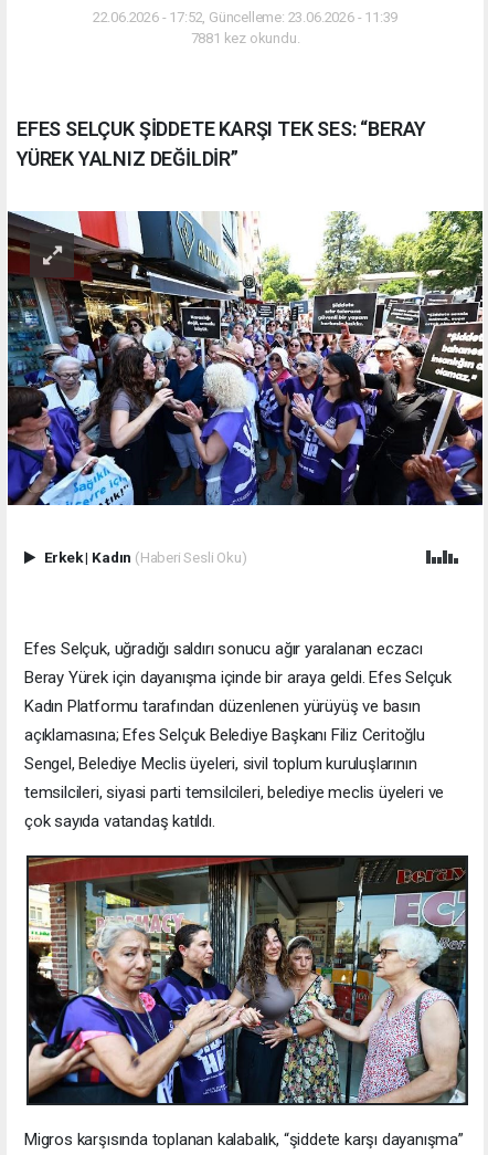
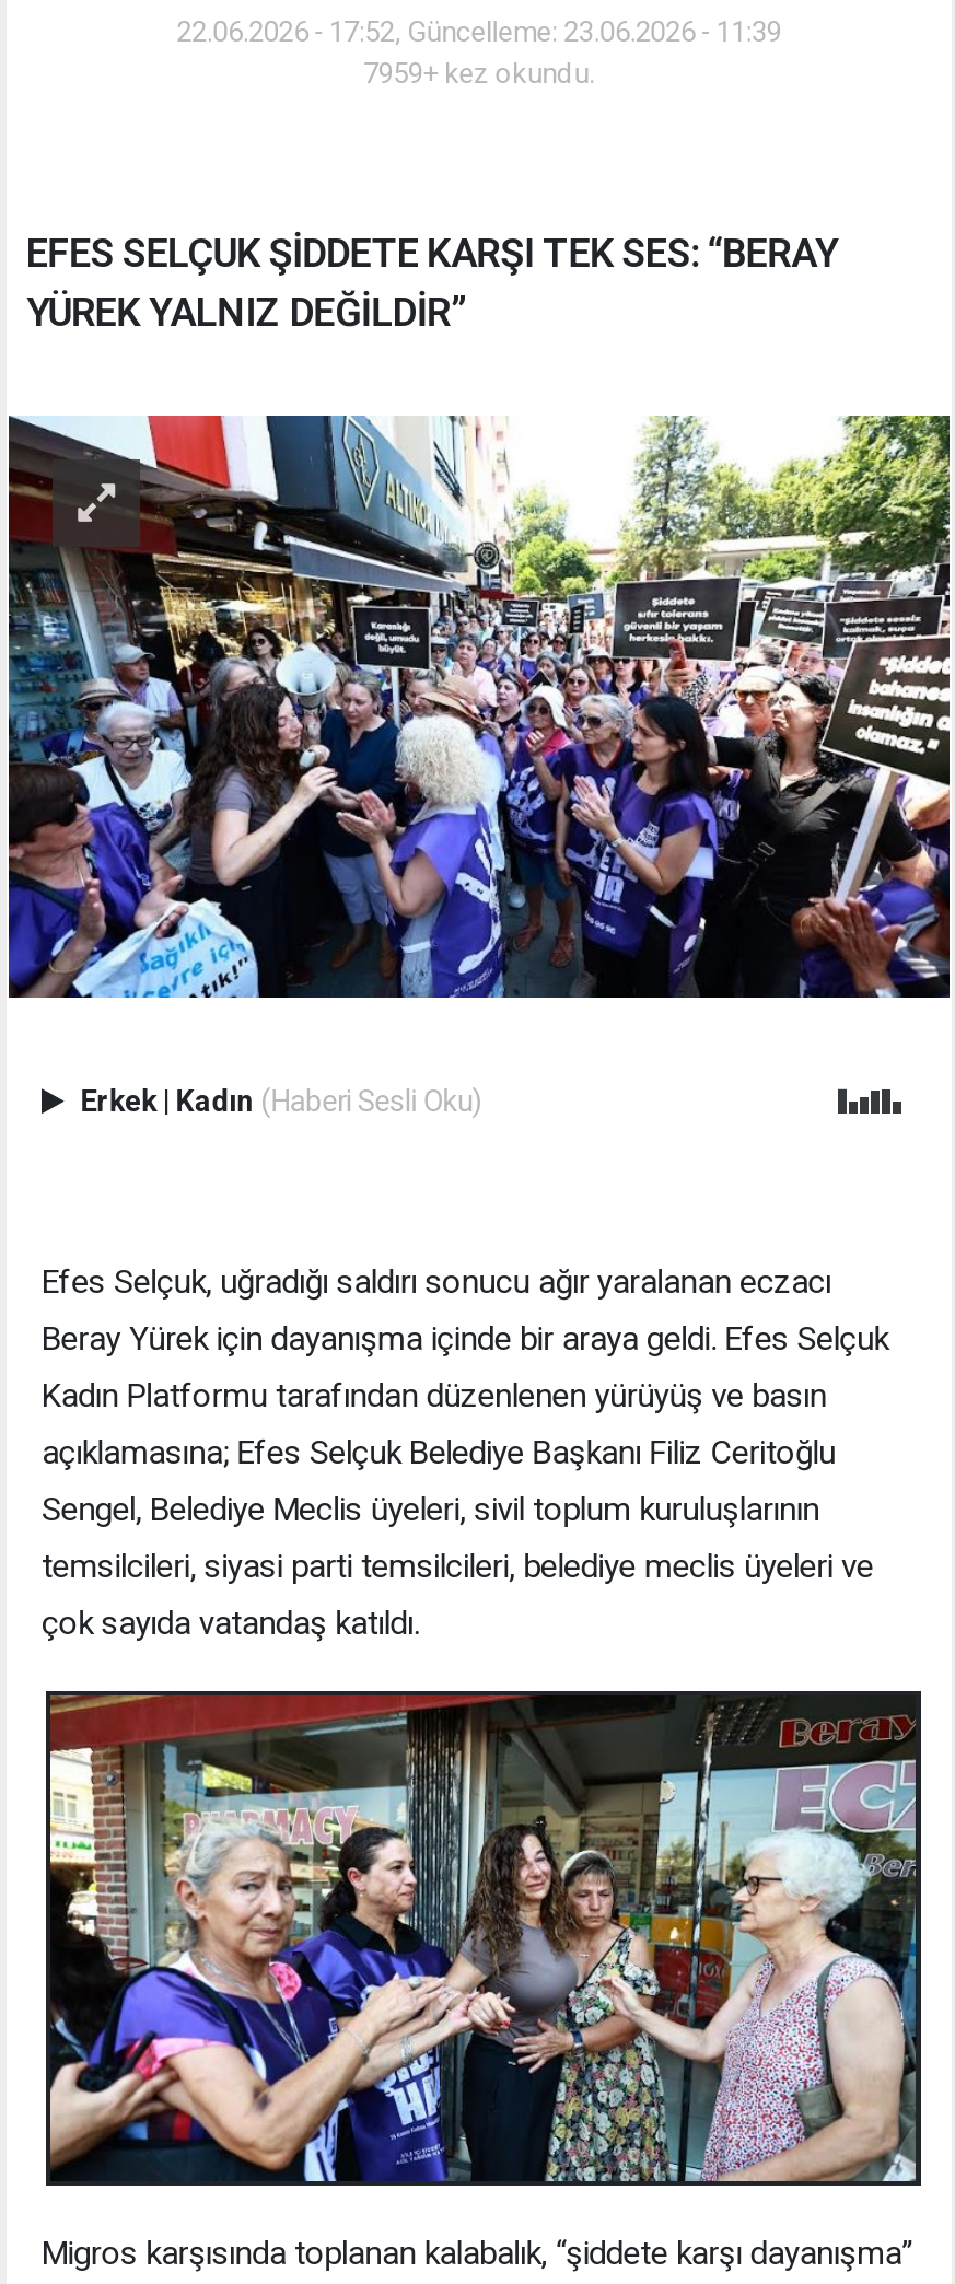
[190,30,300,46] 7881 kez okundu. -> [363,56,595,89] 7959+ kez okundu.

